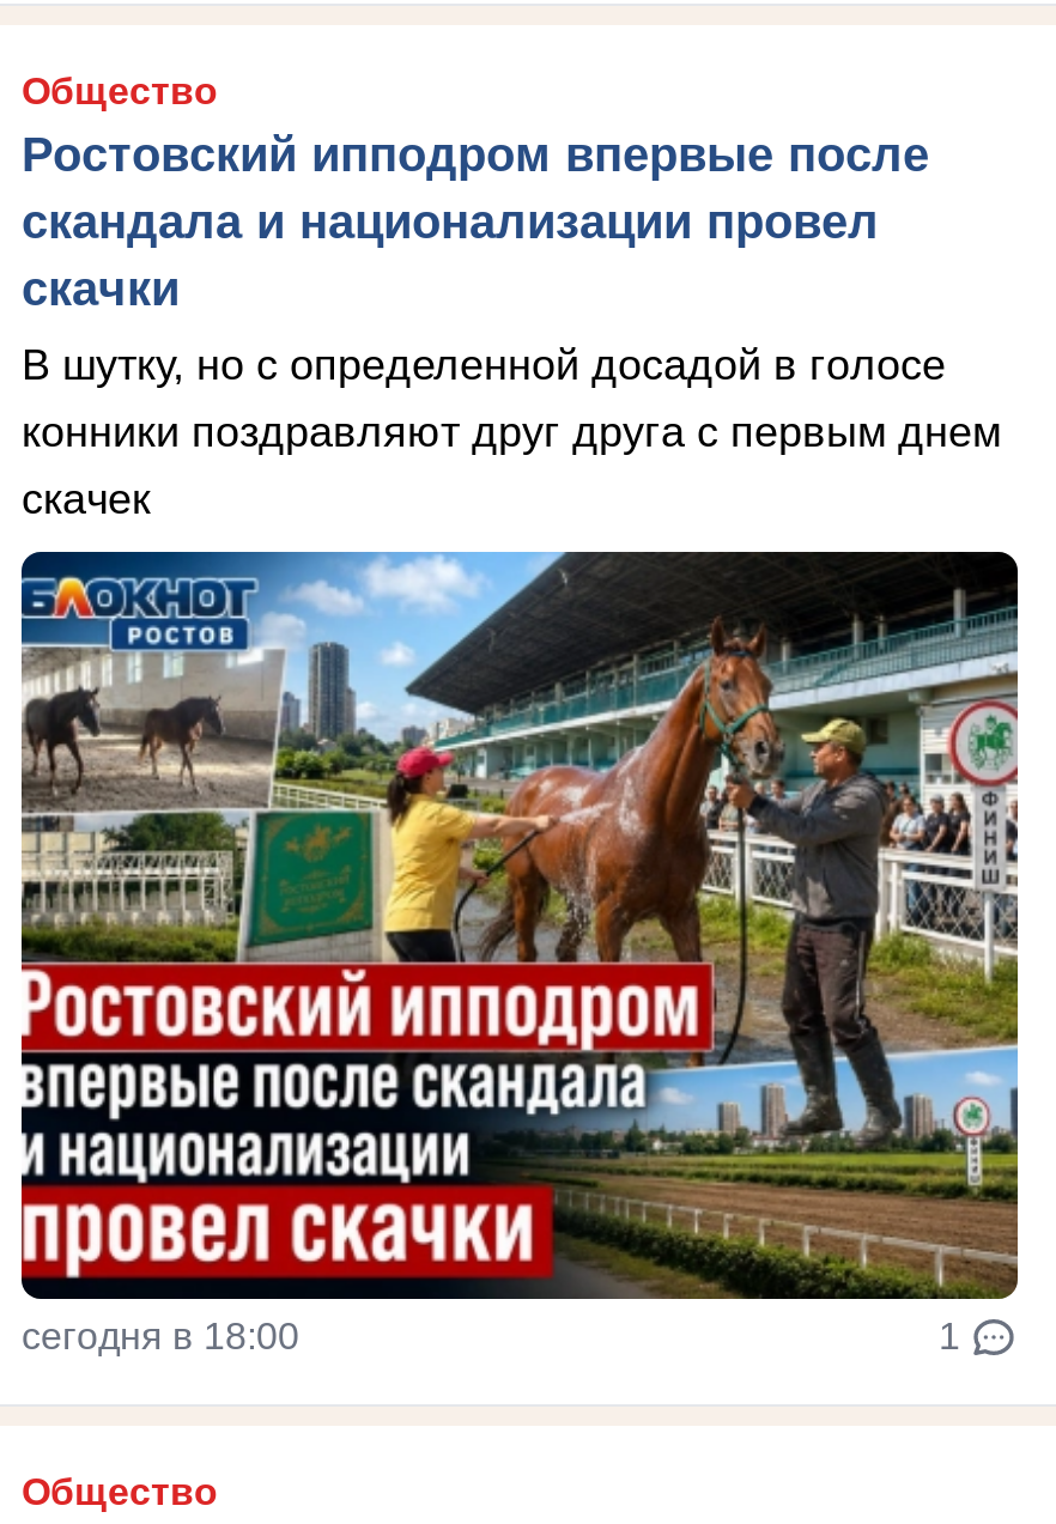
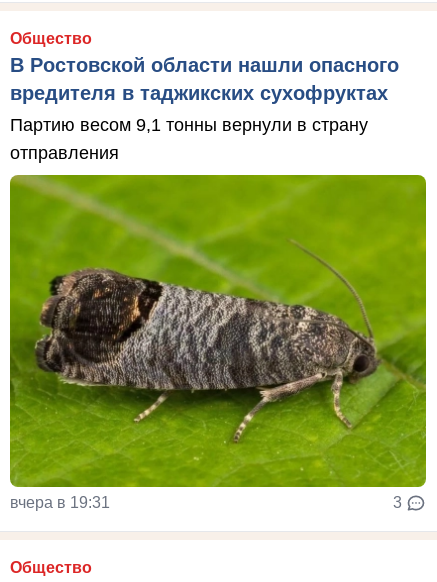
[22,129,929,315] Ростовский ипподром впервые после | скандала и национализации провел | скачки -> [10,54,399,104] В Ростовской области нашли опасного | вредителя в таджикских сухофруктах
[22,342,1001,524] В шутку, но с определенной досадой в голосе | конники поздравляют друг друга с первым днем | скачек -> [10,115,368,163] Партию весом 9,1 тонны вернули в страну | отправления
[19,550,1020,1357] [image] | сегодня в 18:00 | 1 -> [9,199,427,511] [image] | вчера в 19:31 | 3

